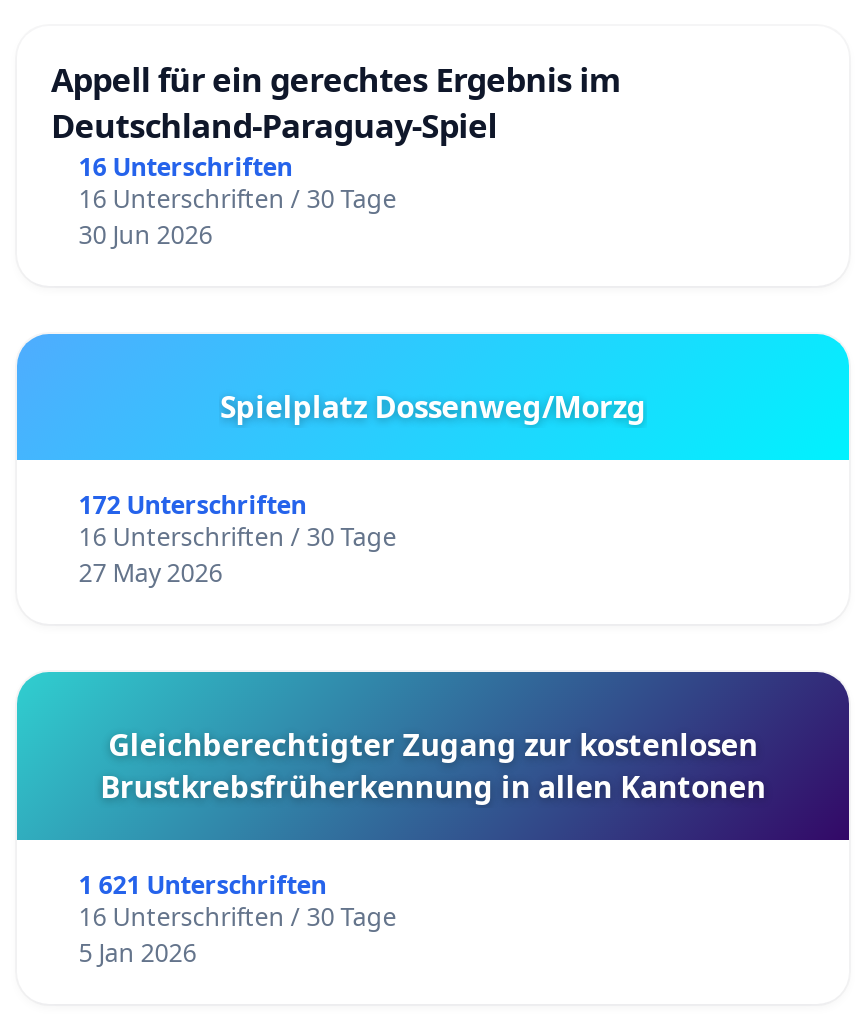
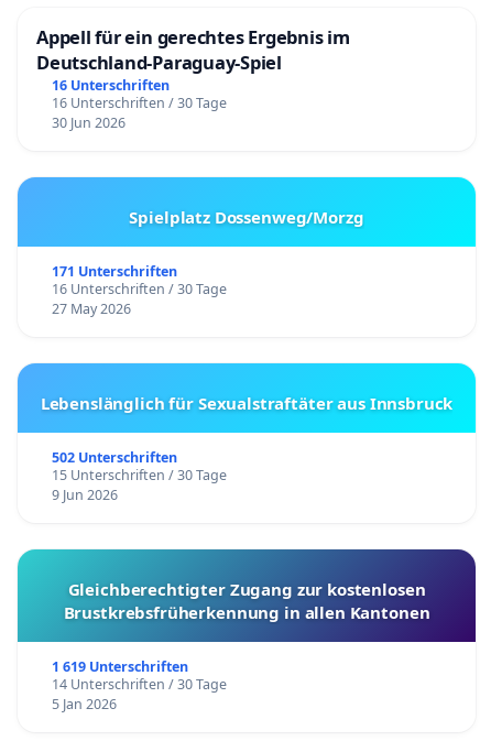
[79,488,307,522] 172 Unterschriften -> [52,262,177,281] 171 Unterschriften
none -> [40,392,453,504] Lebenslänglich für Sexualstraftäter aus Innsbruck | 502 Unterschriften | 15 Unterschriften / 30 Tage | 9 Jun 2026
[79,868,327,902] 1 621 Unterschriften -> [52,657,188,676] 1 619 Unterschriften
[79,900,397,934] 16 Unterschriften / 30 Tage -> [52,675,227,694] 14 Unterschriften / 30 Tage

